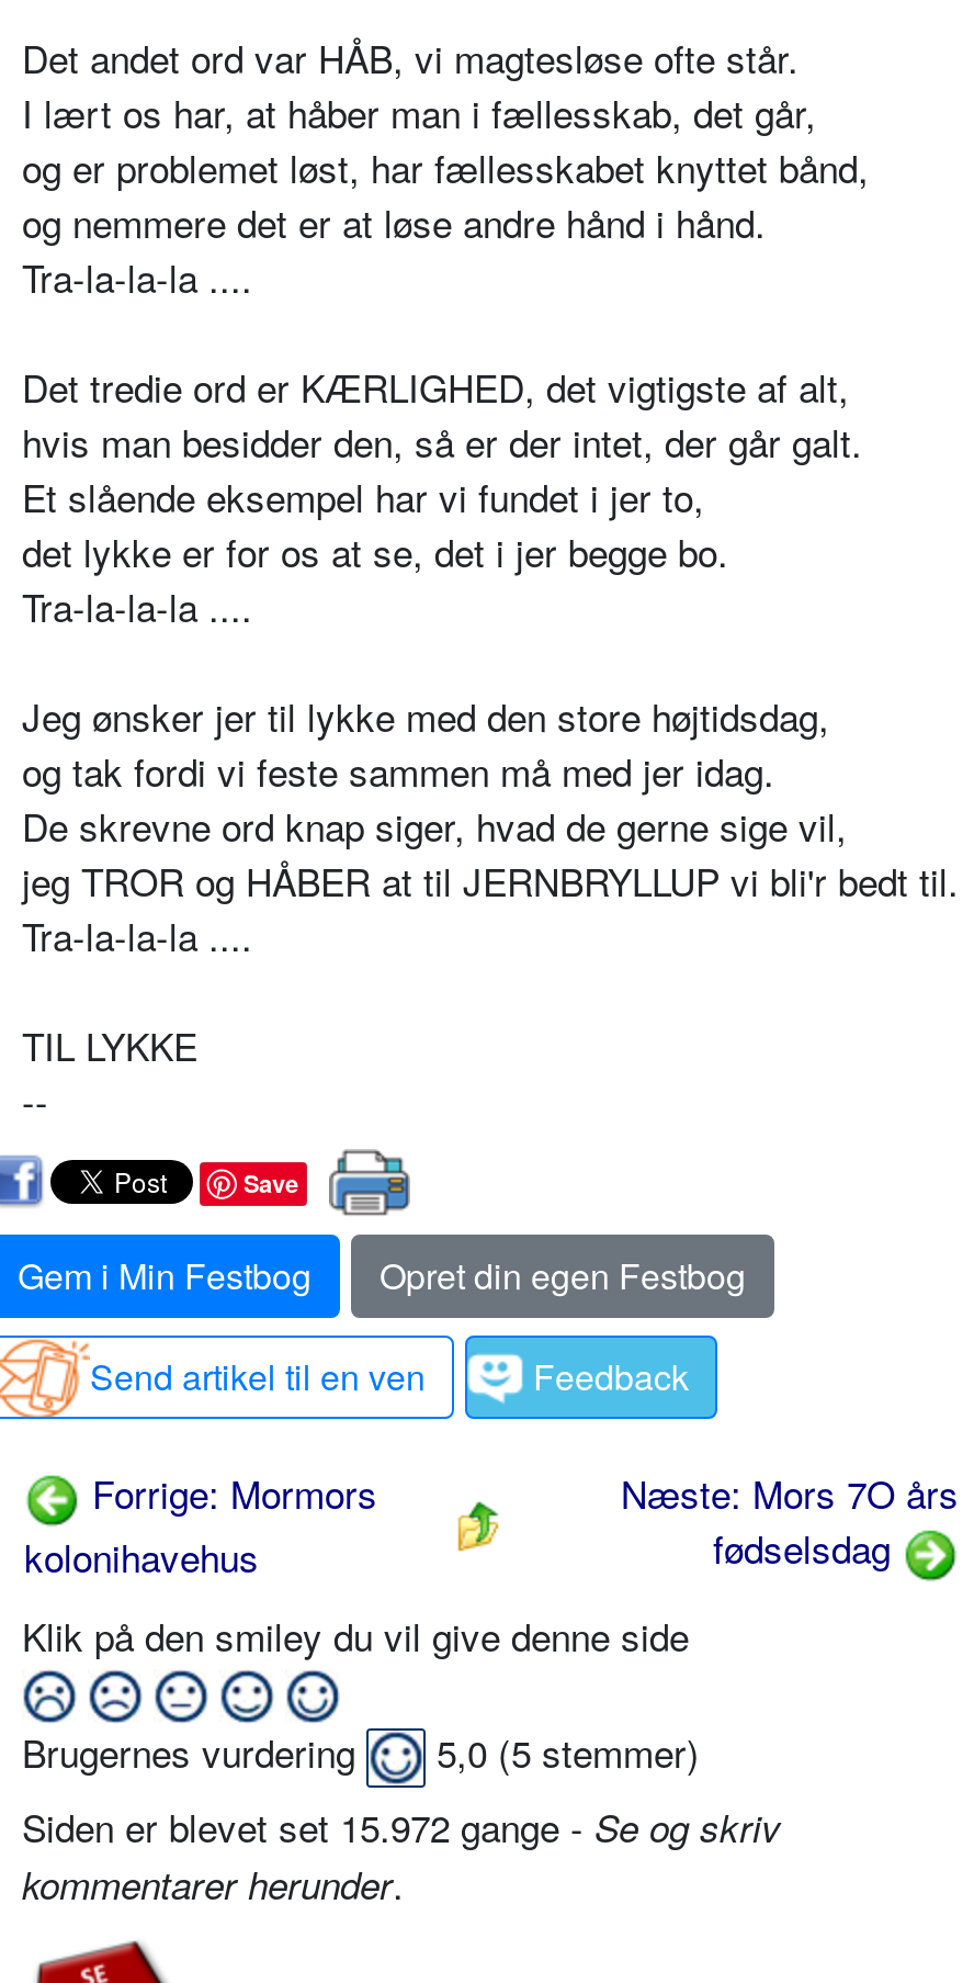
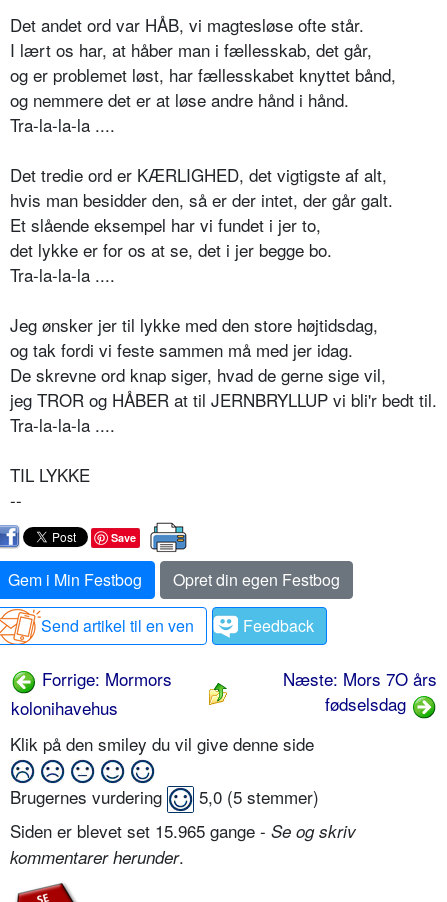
[22,1799,781,1854] Siden er blevet set 15.972 gange - Se og skriv -> [10,818,356,843] Siden er blevet set 15.965 gange - Se og skriv

